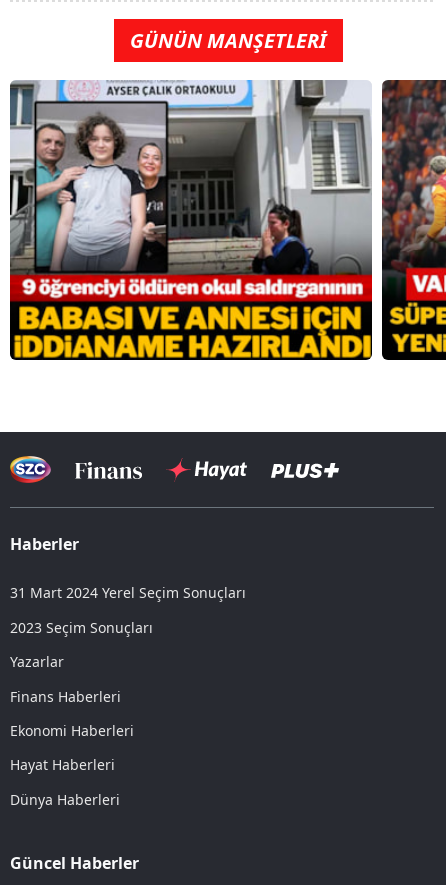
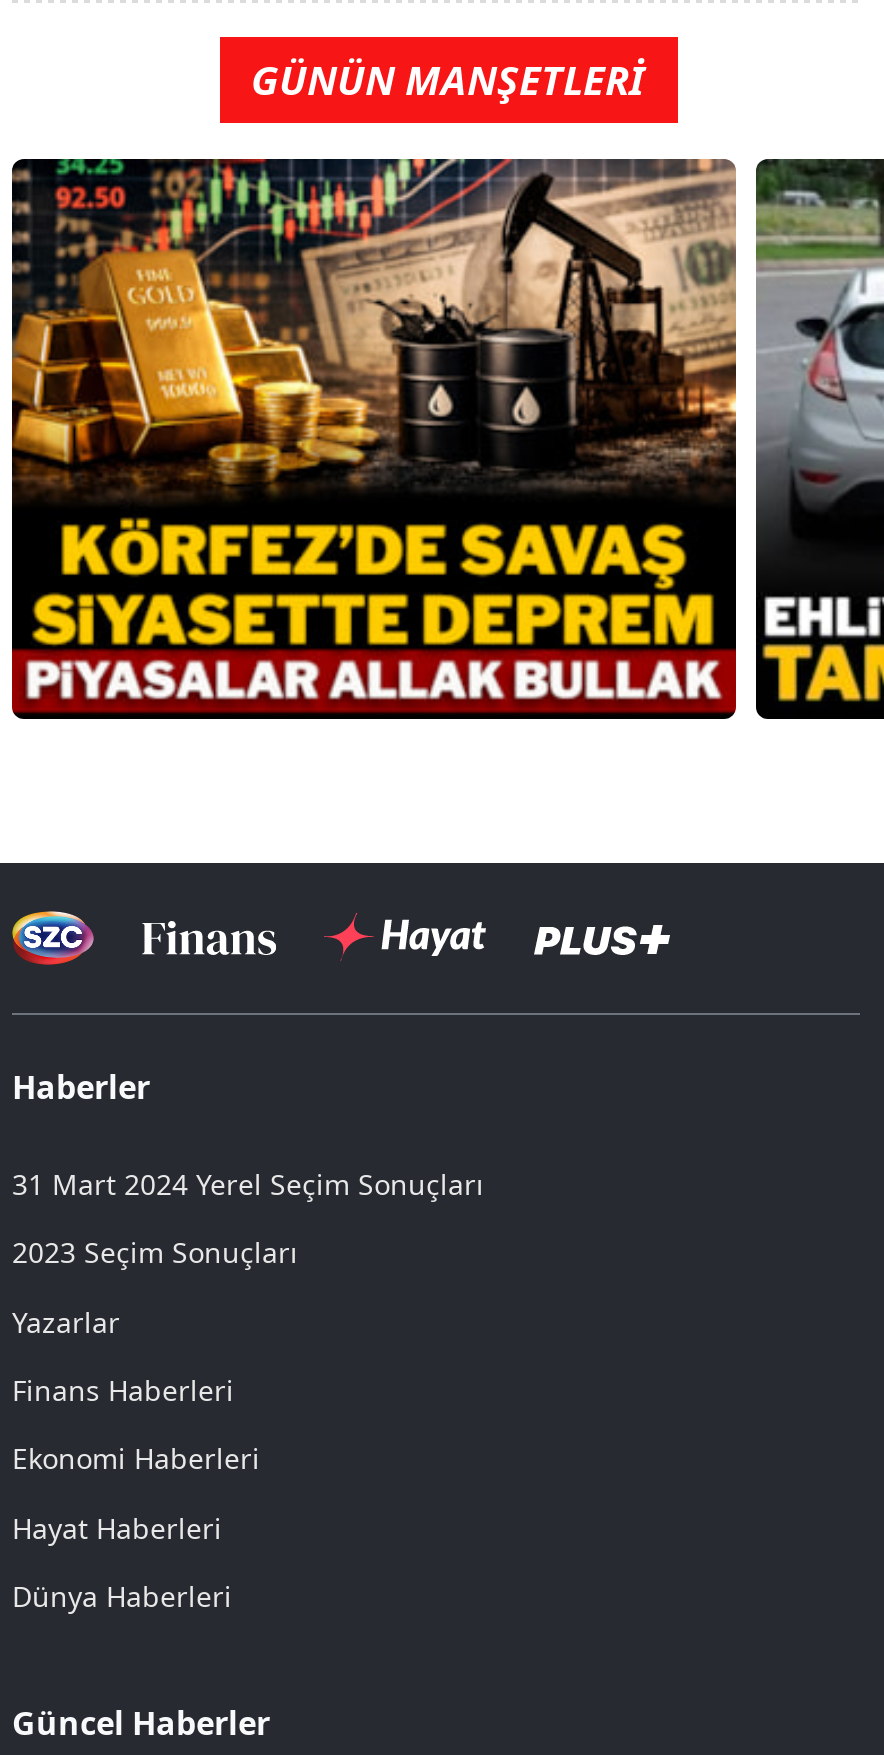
[9,79,373,361] [image] -> [10,156,738,722] [image]
[381,79,443,361] [image] -> [754,158,878,702] [image]

